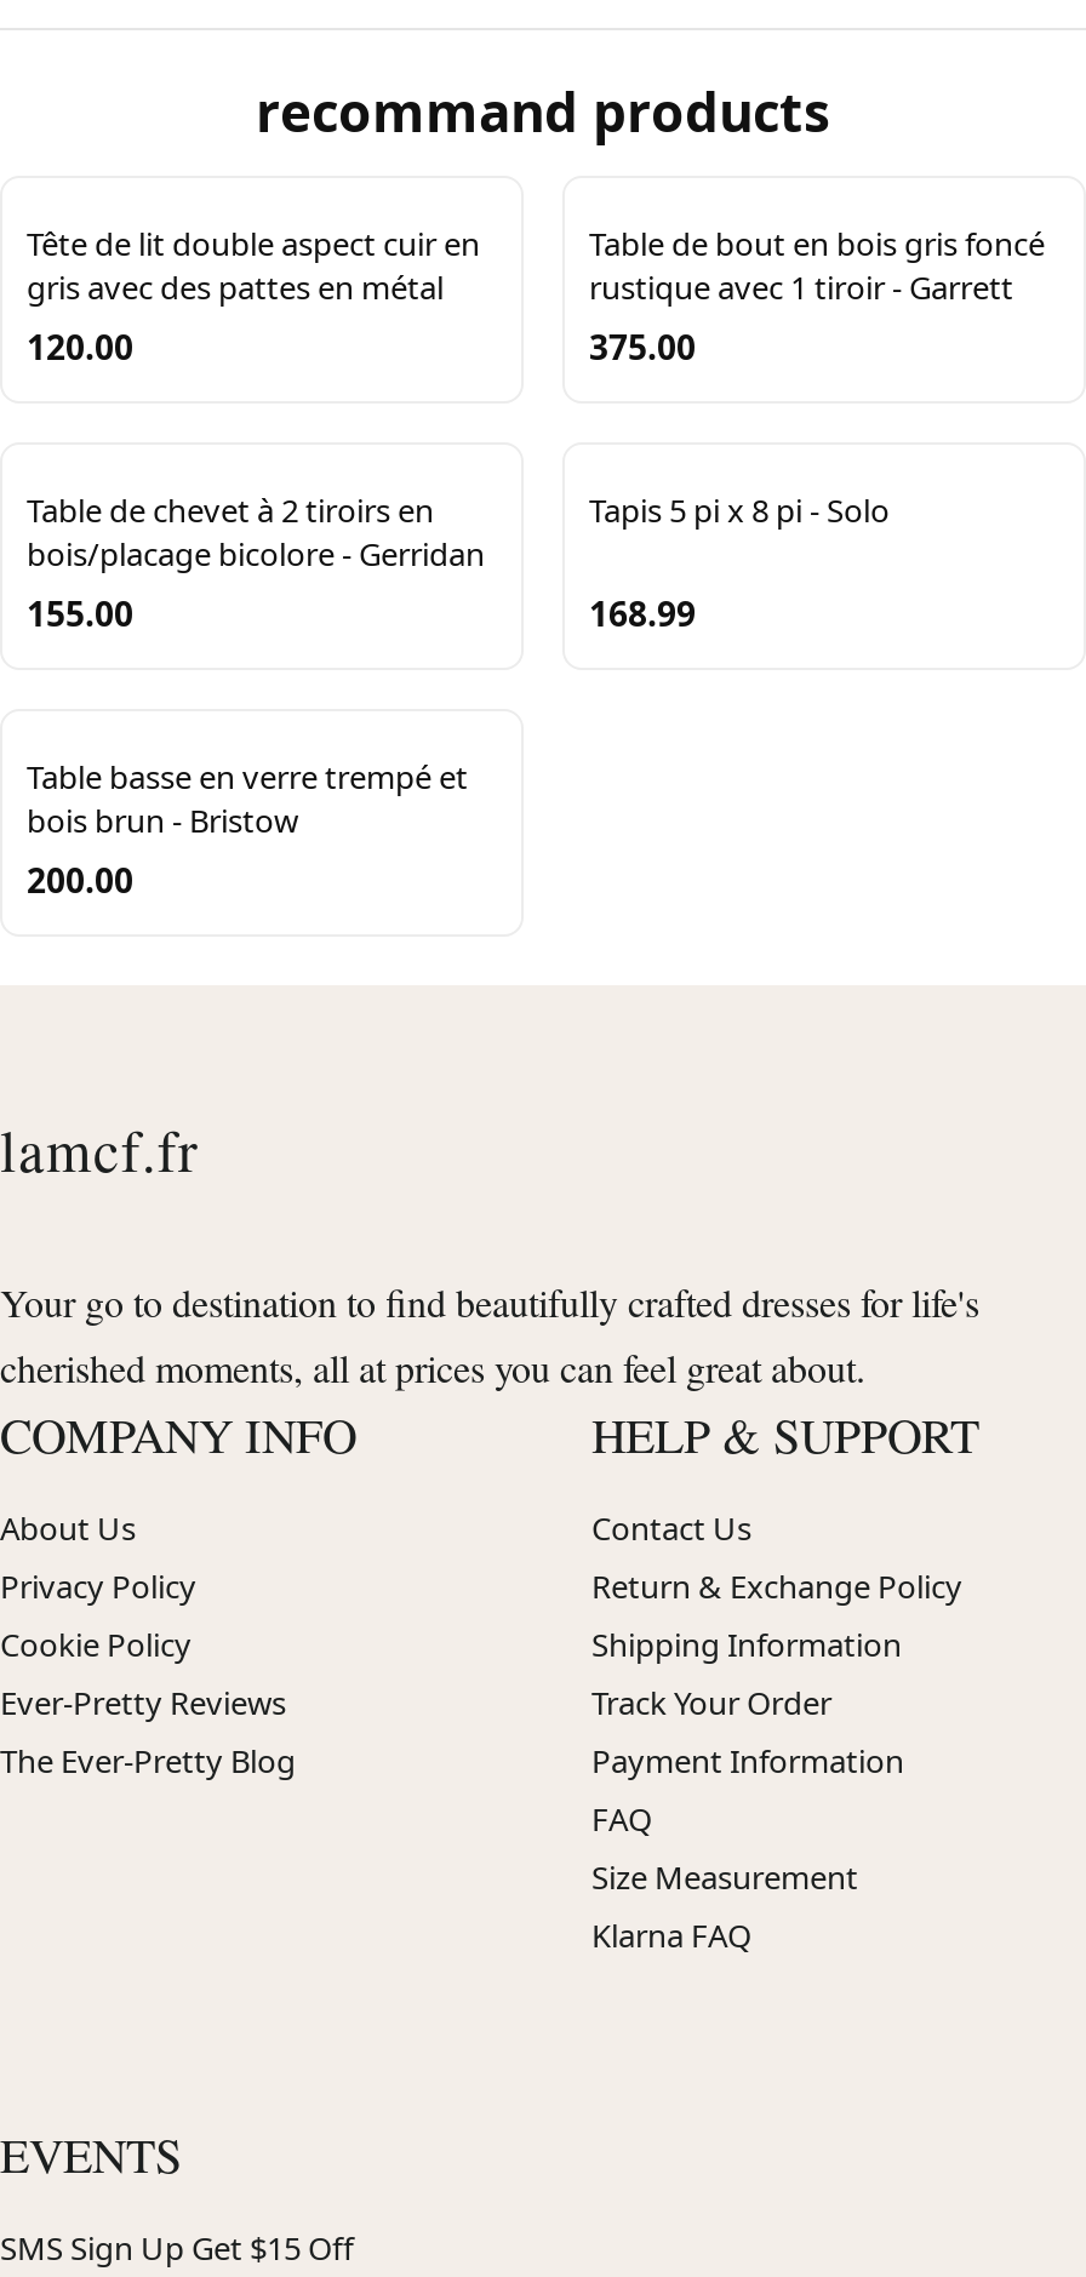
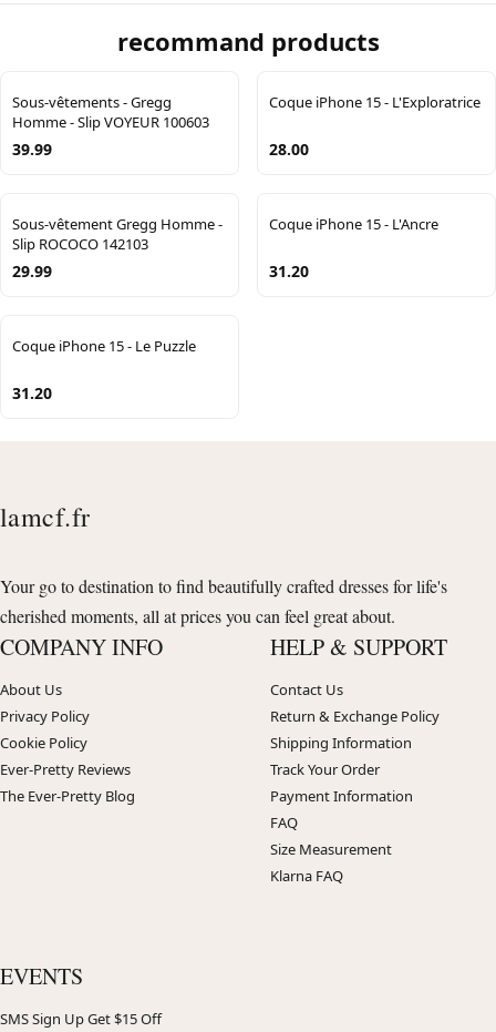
[27,221,480,369] Tête de lit double aspect cuir en | gris avec des pattes en métal | 120.00 -> [12,92,209,159] Sous-vêtements - Gregg | Homme - Slip VOYEUR 100603 | 39.99
[589,221,1045,369] Table de bout en bois gris foncé | rustique avec 1 tiroir - Garrett | 375.00 -> [269,92,480,159] Coque iPhone 15 - L'Exploratrice | 28.00
[27,488,485,636] Table de chevet à 2 tiroirs en | bois/placage bicolore - Gerridan | 155.00 -> [12,214,223,281] Sous-vêtement Gregg Homme - | Slip ROCOCO 142103 | 29.99
[589,488,890,636] Tapis 5 pi x 8 pi - Solo | 168.99 -> [269,214,438,281] Coque iPhone 15 - L'Ancre | 31.20
[27,754,468,902] Table basse en verre trempé et | bois brun - Bristow | 200.00 -> [12,336,196,403] Coque iPhone 15 - Le Puzzle | 31.20

